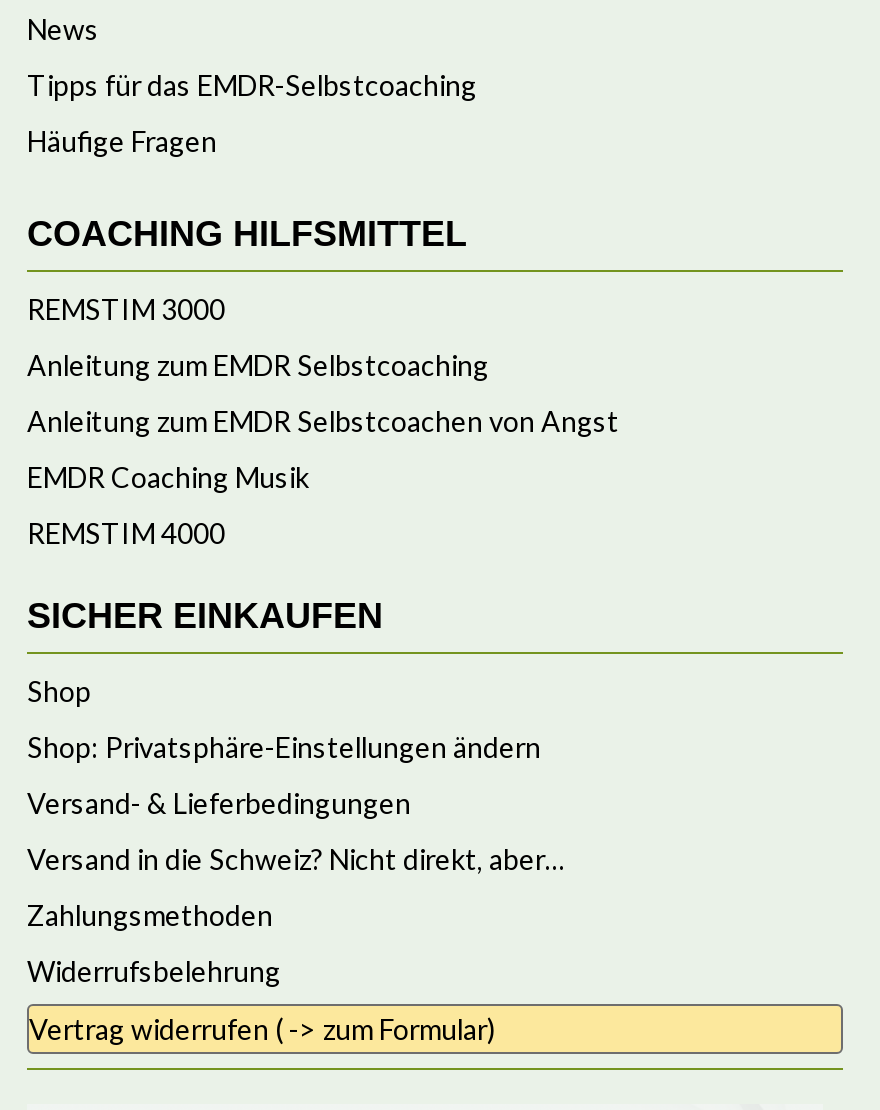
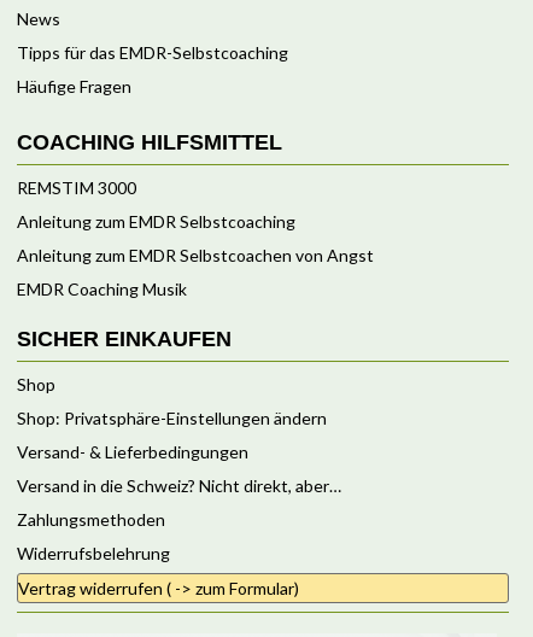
[27,516,225,550] REMSTIM 4000 -> none

